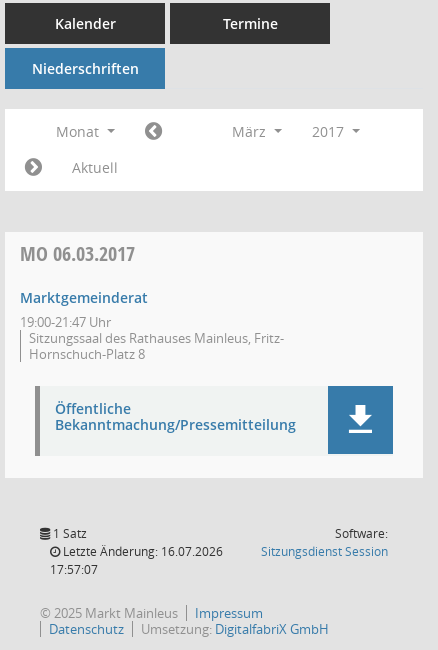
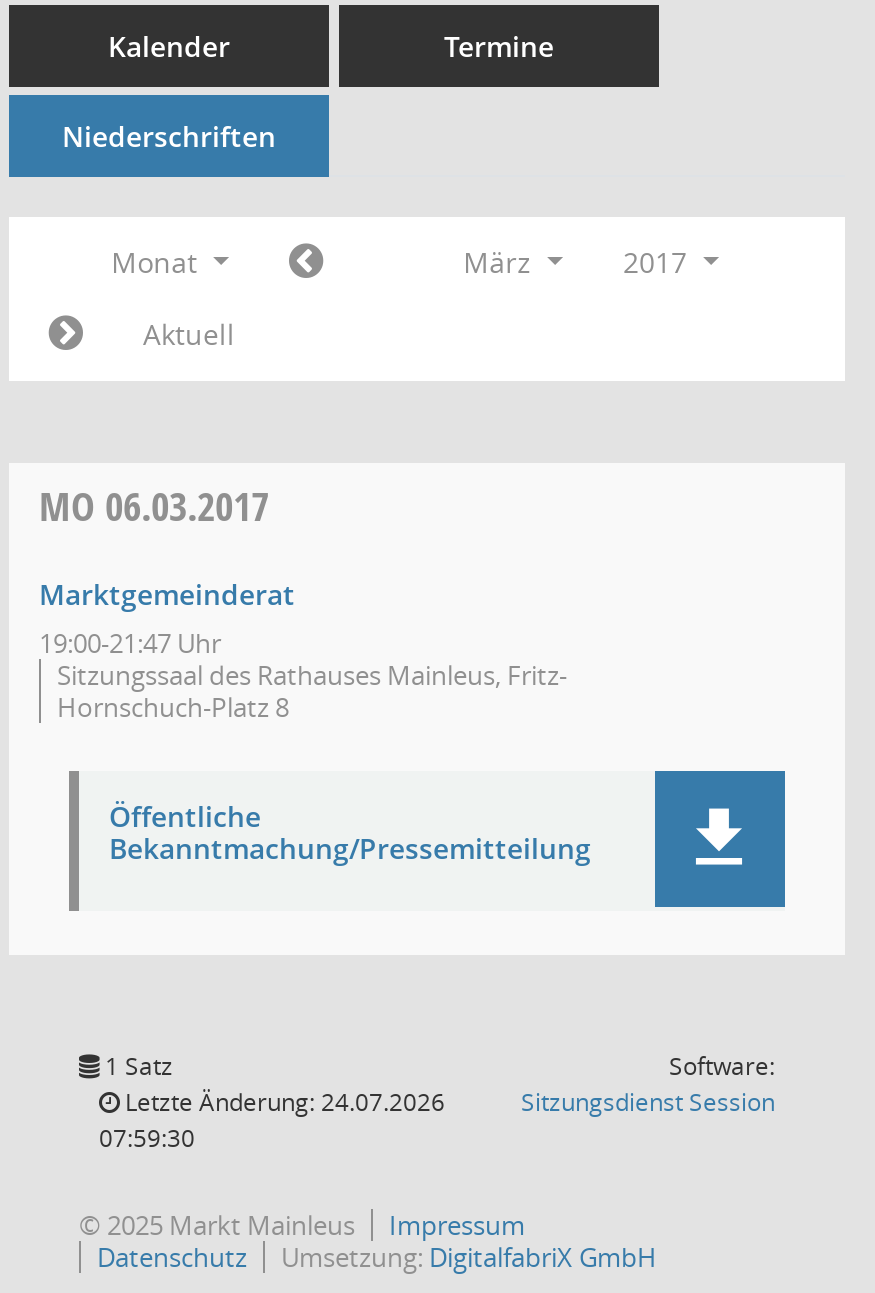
[60,543,223,560] Letzte Änderung: 16.07.2026 -> [119,1085,445,1119] Letzte Änderung: 24.07.2026
[50,561,98,578] 17:57:07 -> [99,1121,195,1155] 07:59:30

